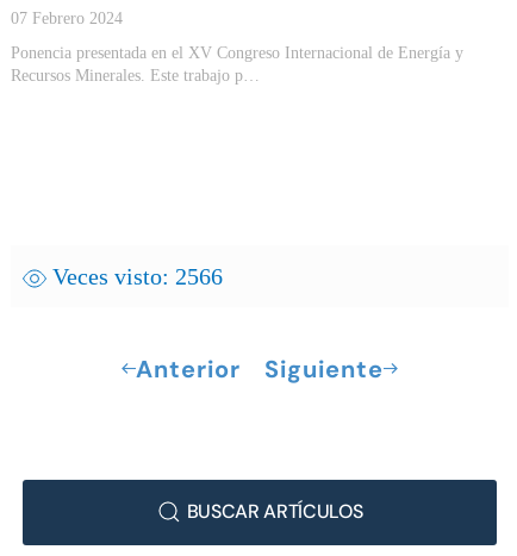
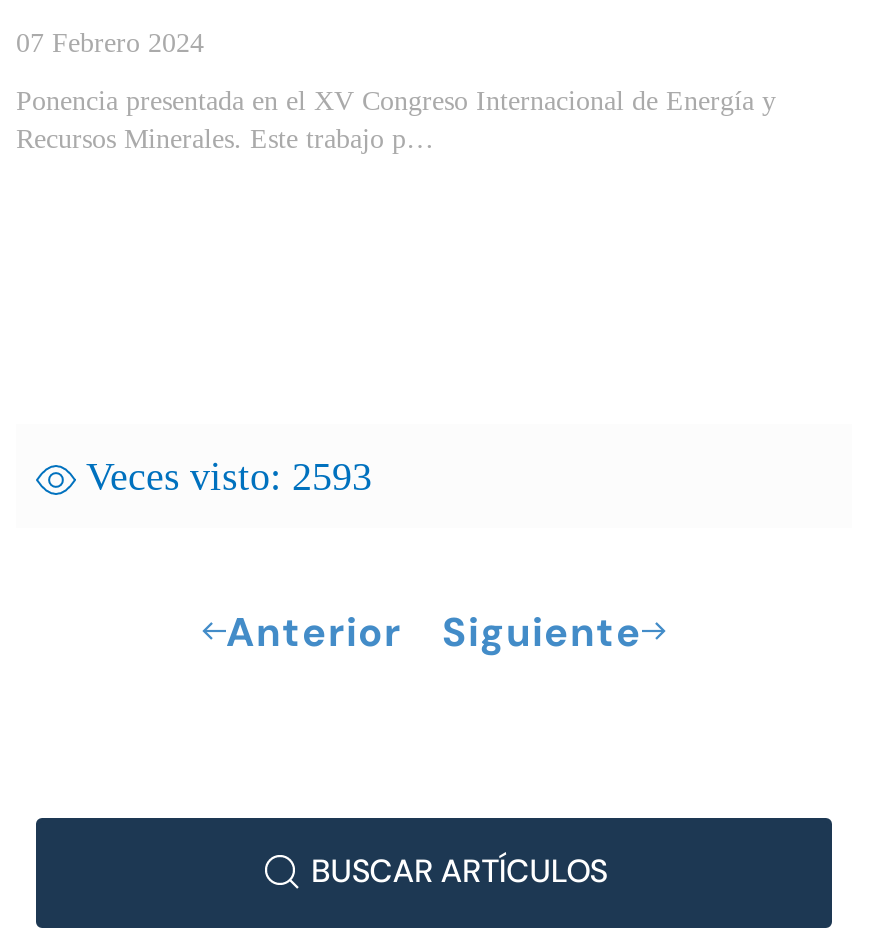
[46,263,223,289] Veces visto: 2566 -> [76,454,372,498] Veces visto: 2593

